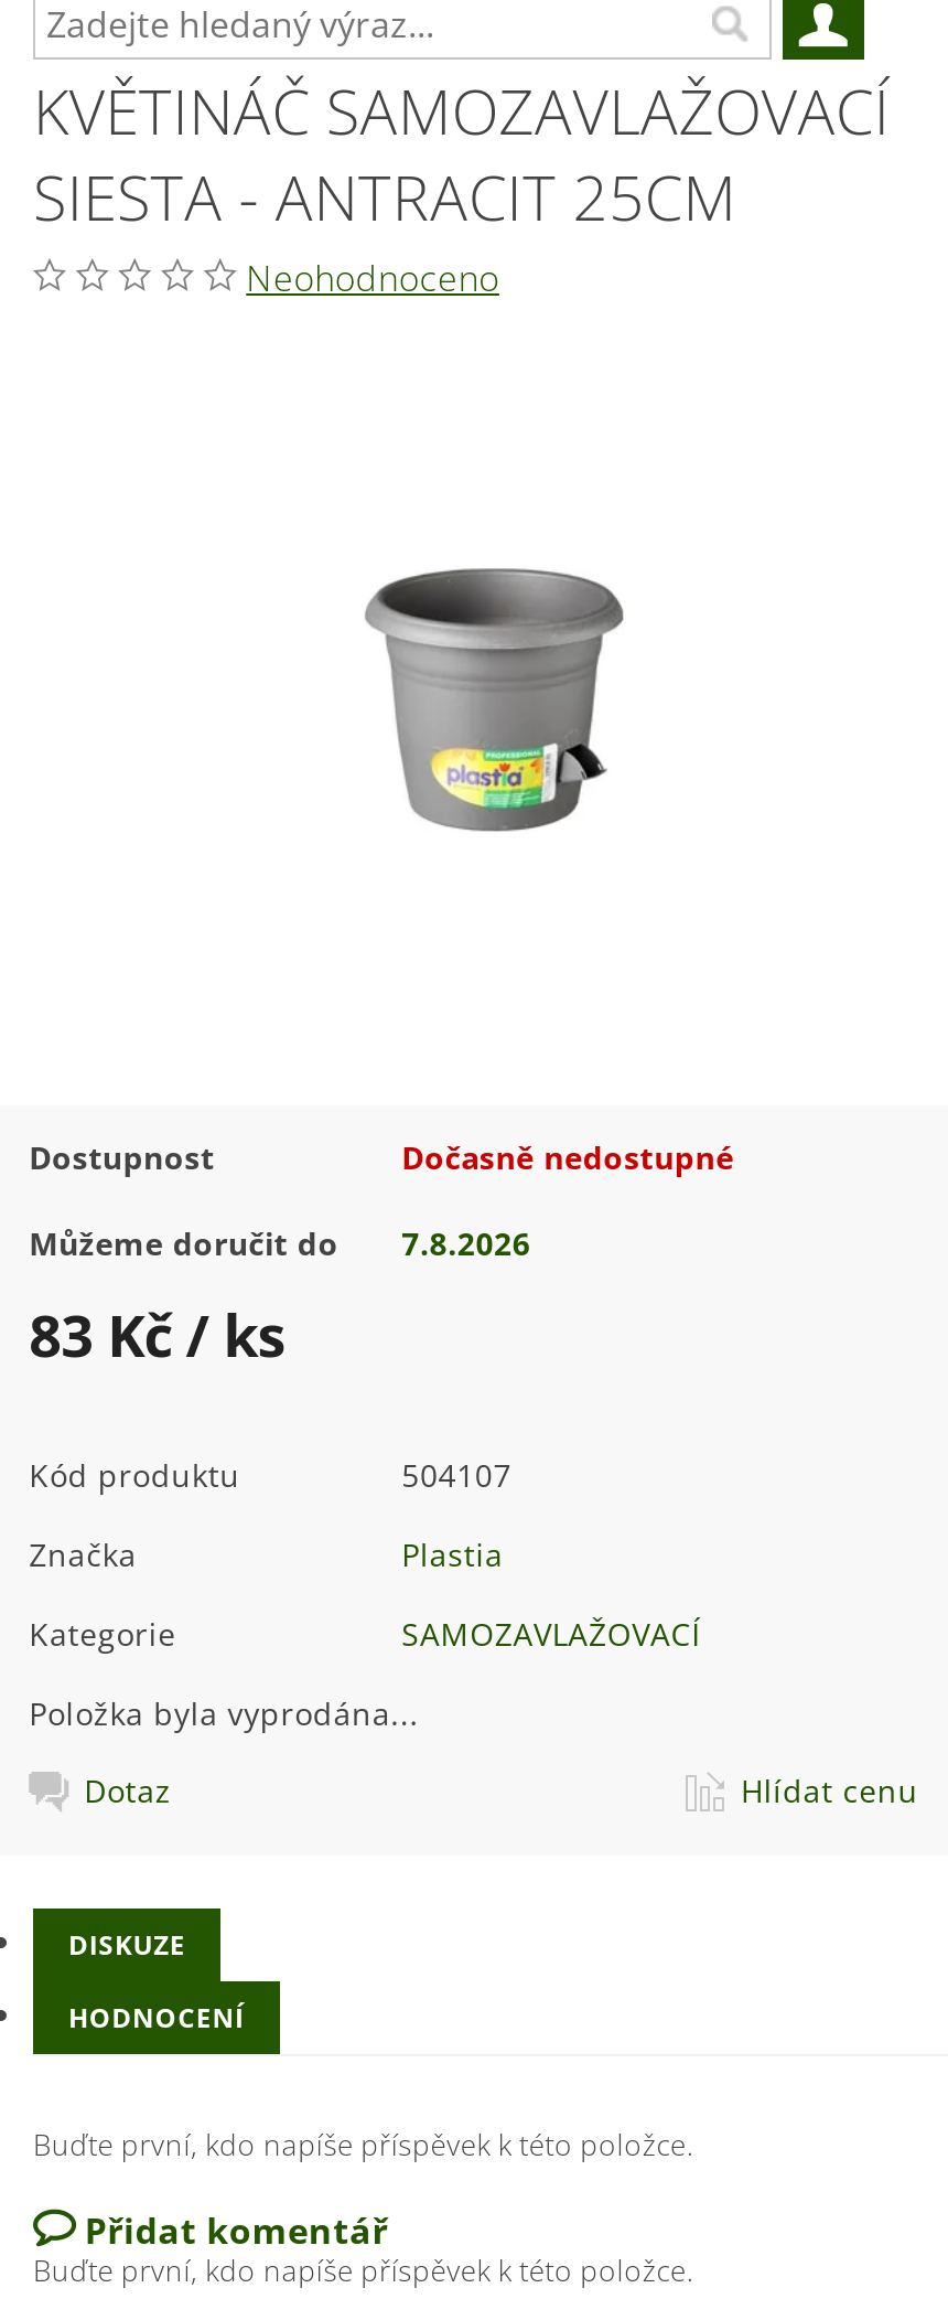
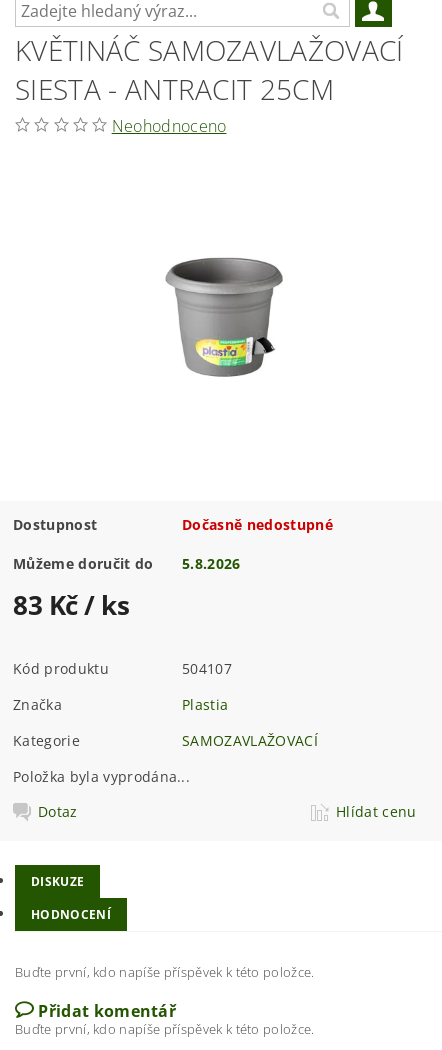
[29,1223,531,1264] Můžeme doručit do 7.8.2026 -> [13,554,241,573] Můžeme doručit do 5.8.2026

